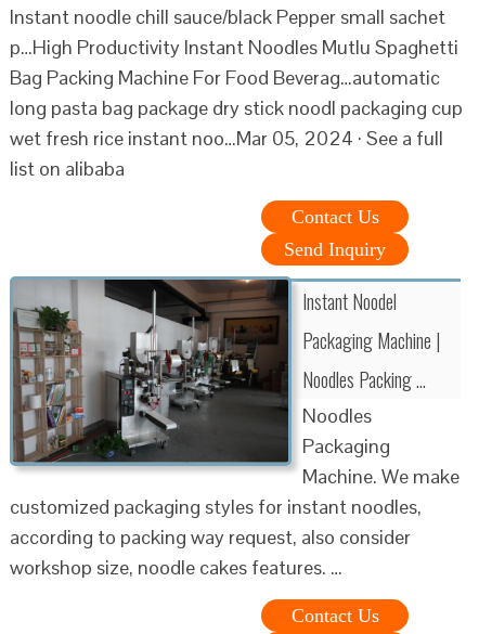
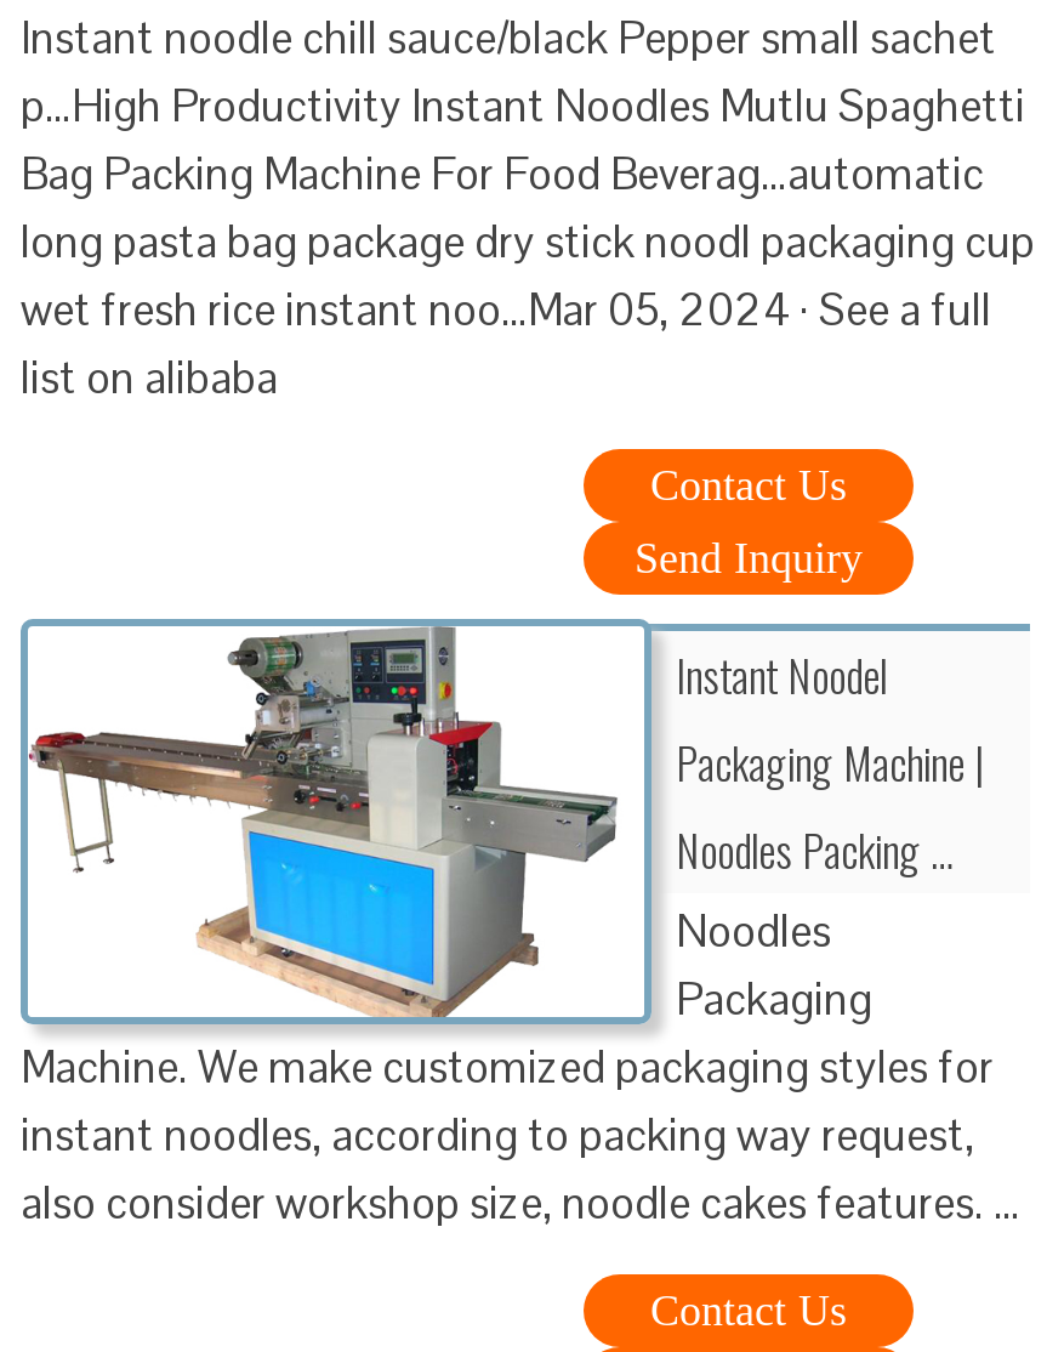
[12,279,289,455] [image] -> [25,624,647,1019] [image]

